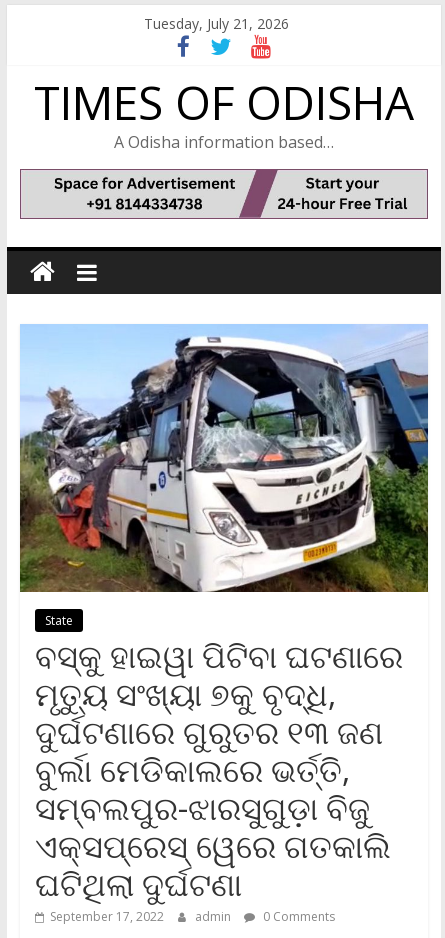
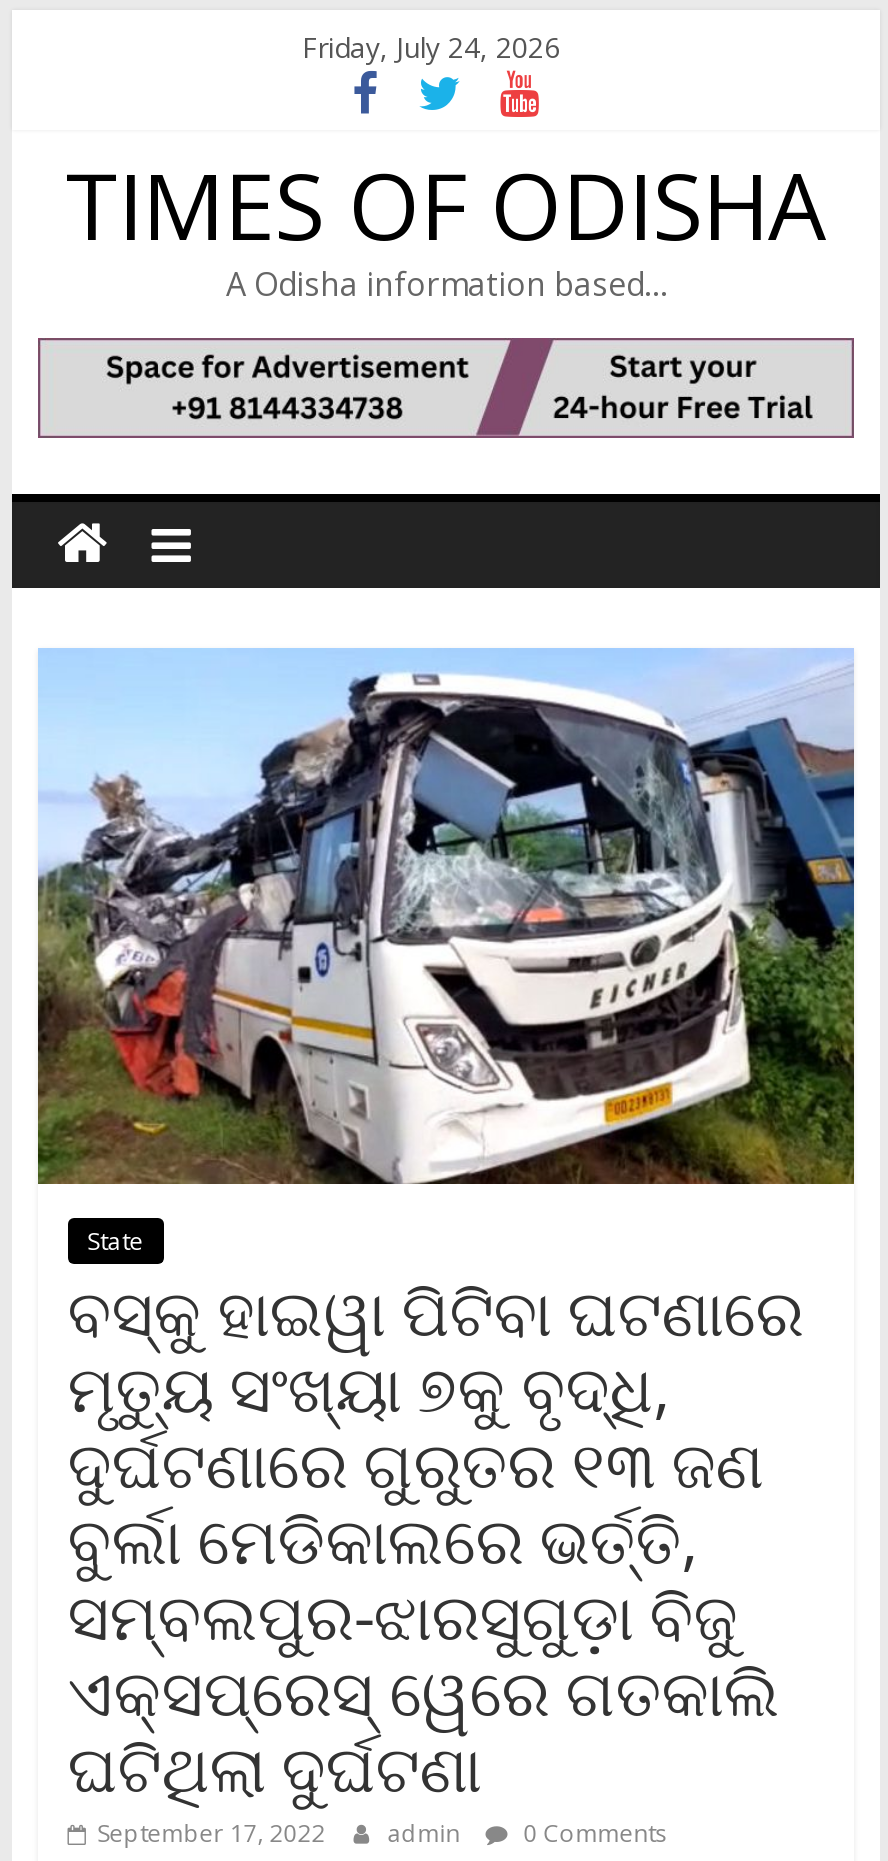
[144,14,289,33] Tuesday, July 21, 2026 -> [302,28,560,66] Friday, July 24, 2026

